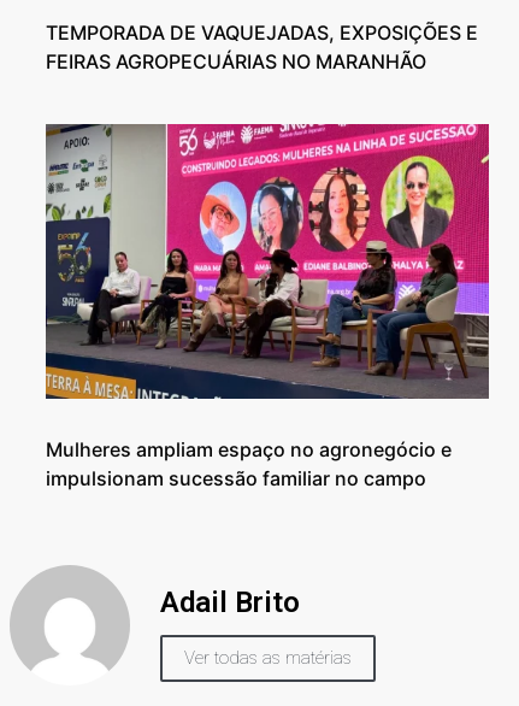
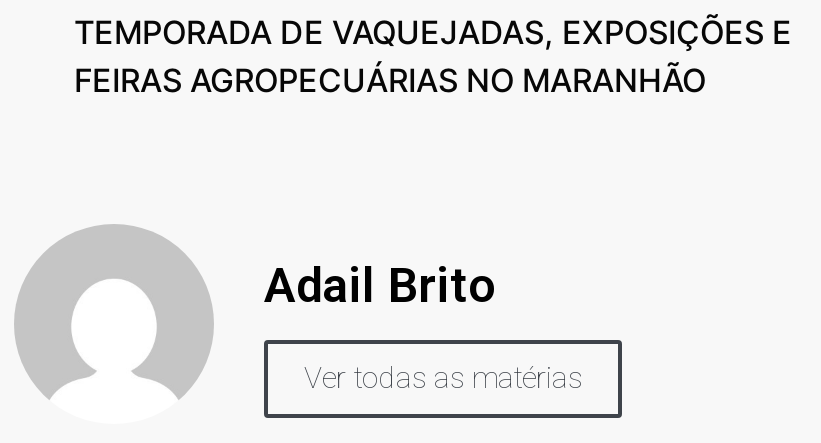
[45,123,490,490] [image] | Mulheres ampliam espaço no agronegócio e | impulsionam sucessão familiar no campo -> none

